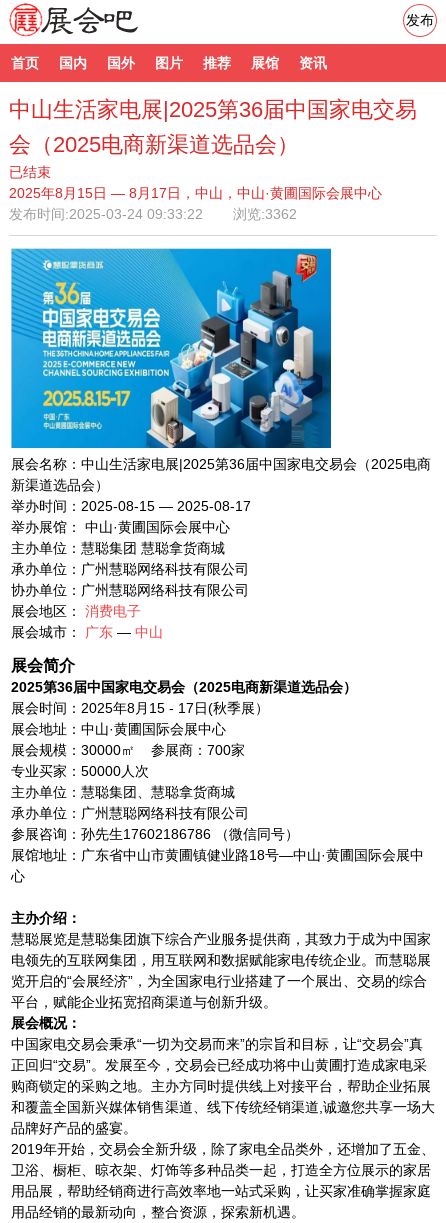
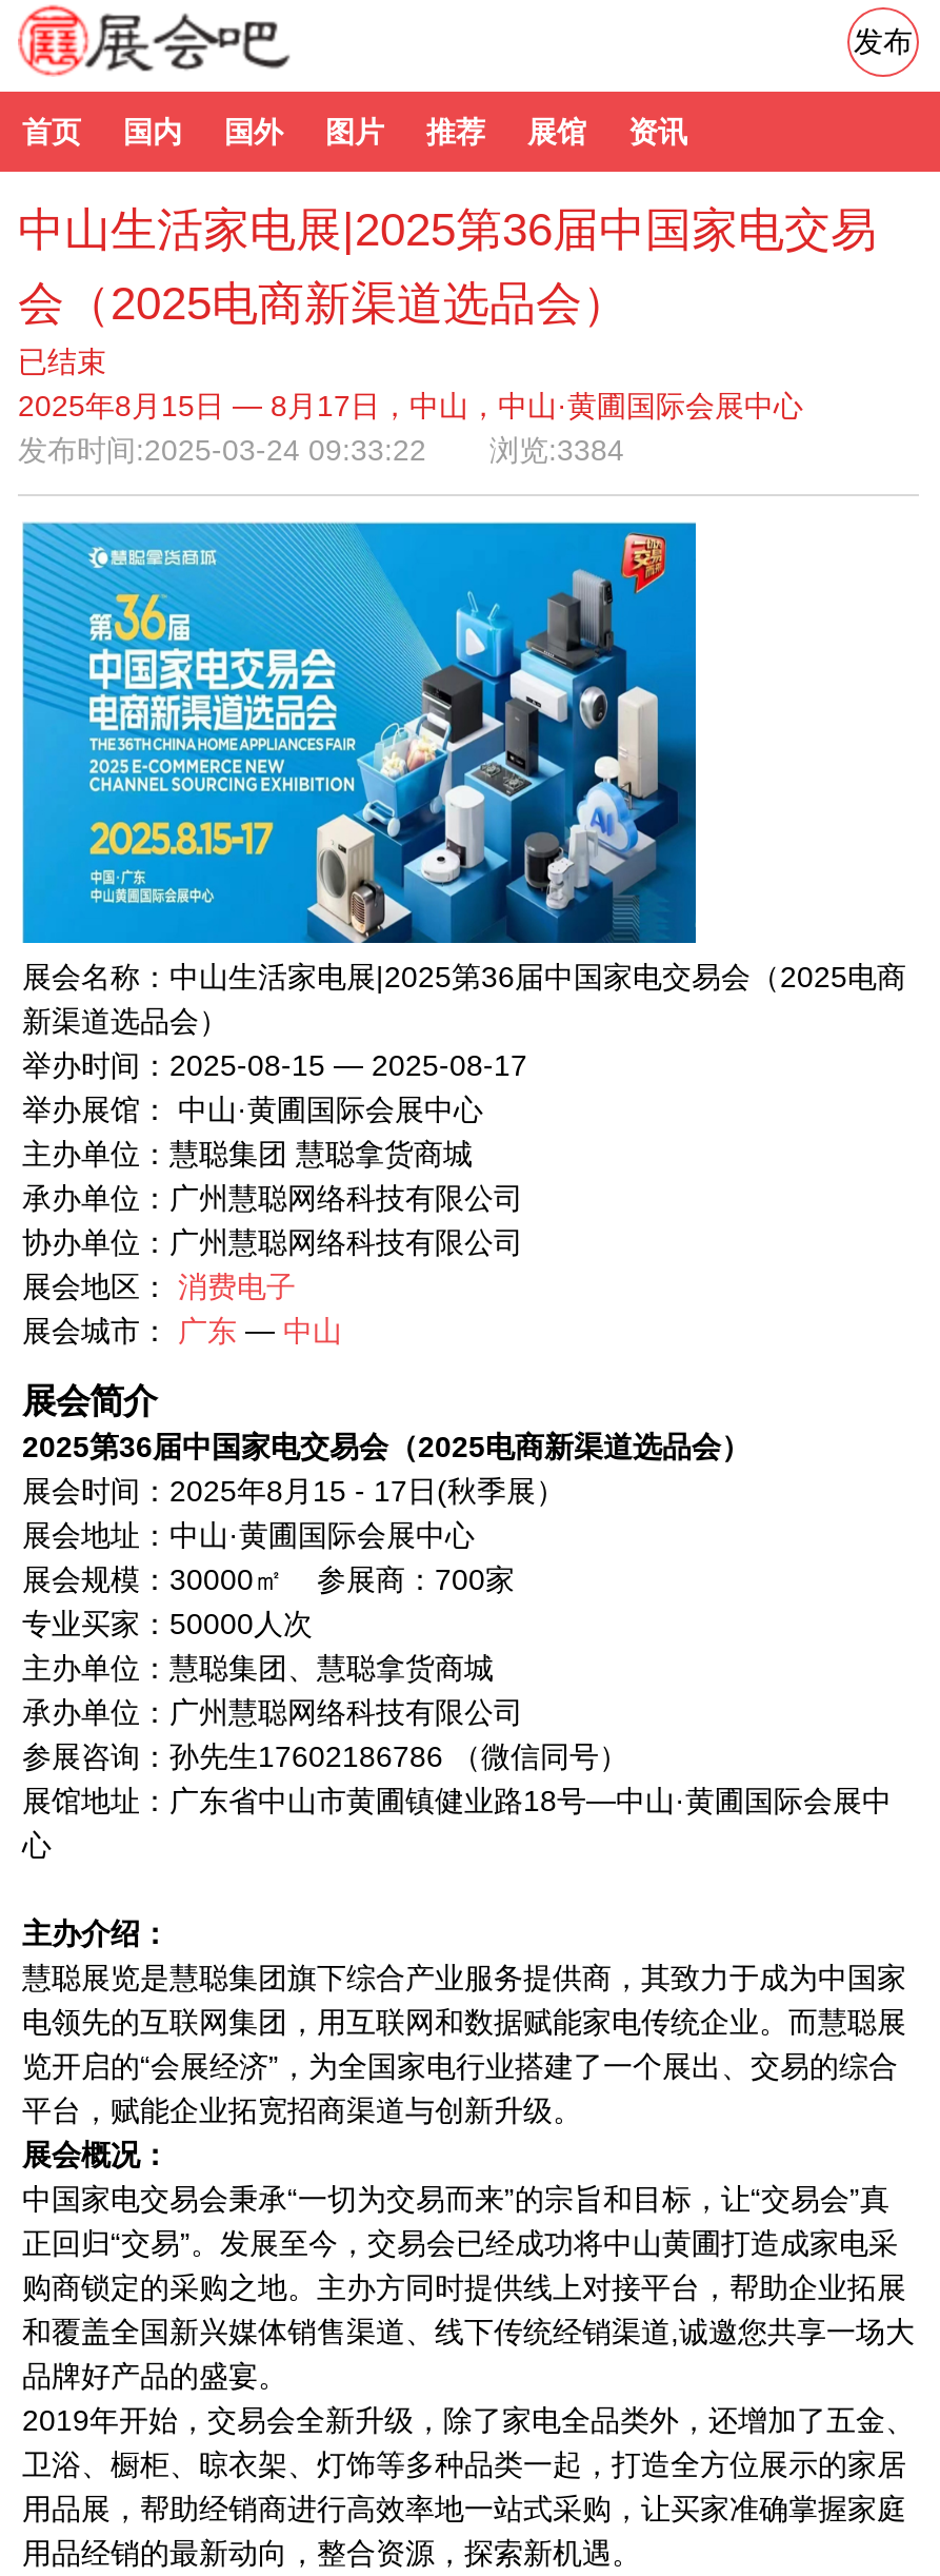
[9,206,297,222] 发布时间:2025-03-24 09:33:22 浏览:3362 -> [18,433,624,467] 发布时间:2025-03-24 09:33:22 浏览:3384

